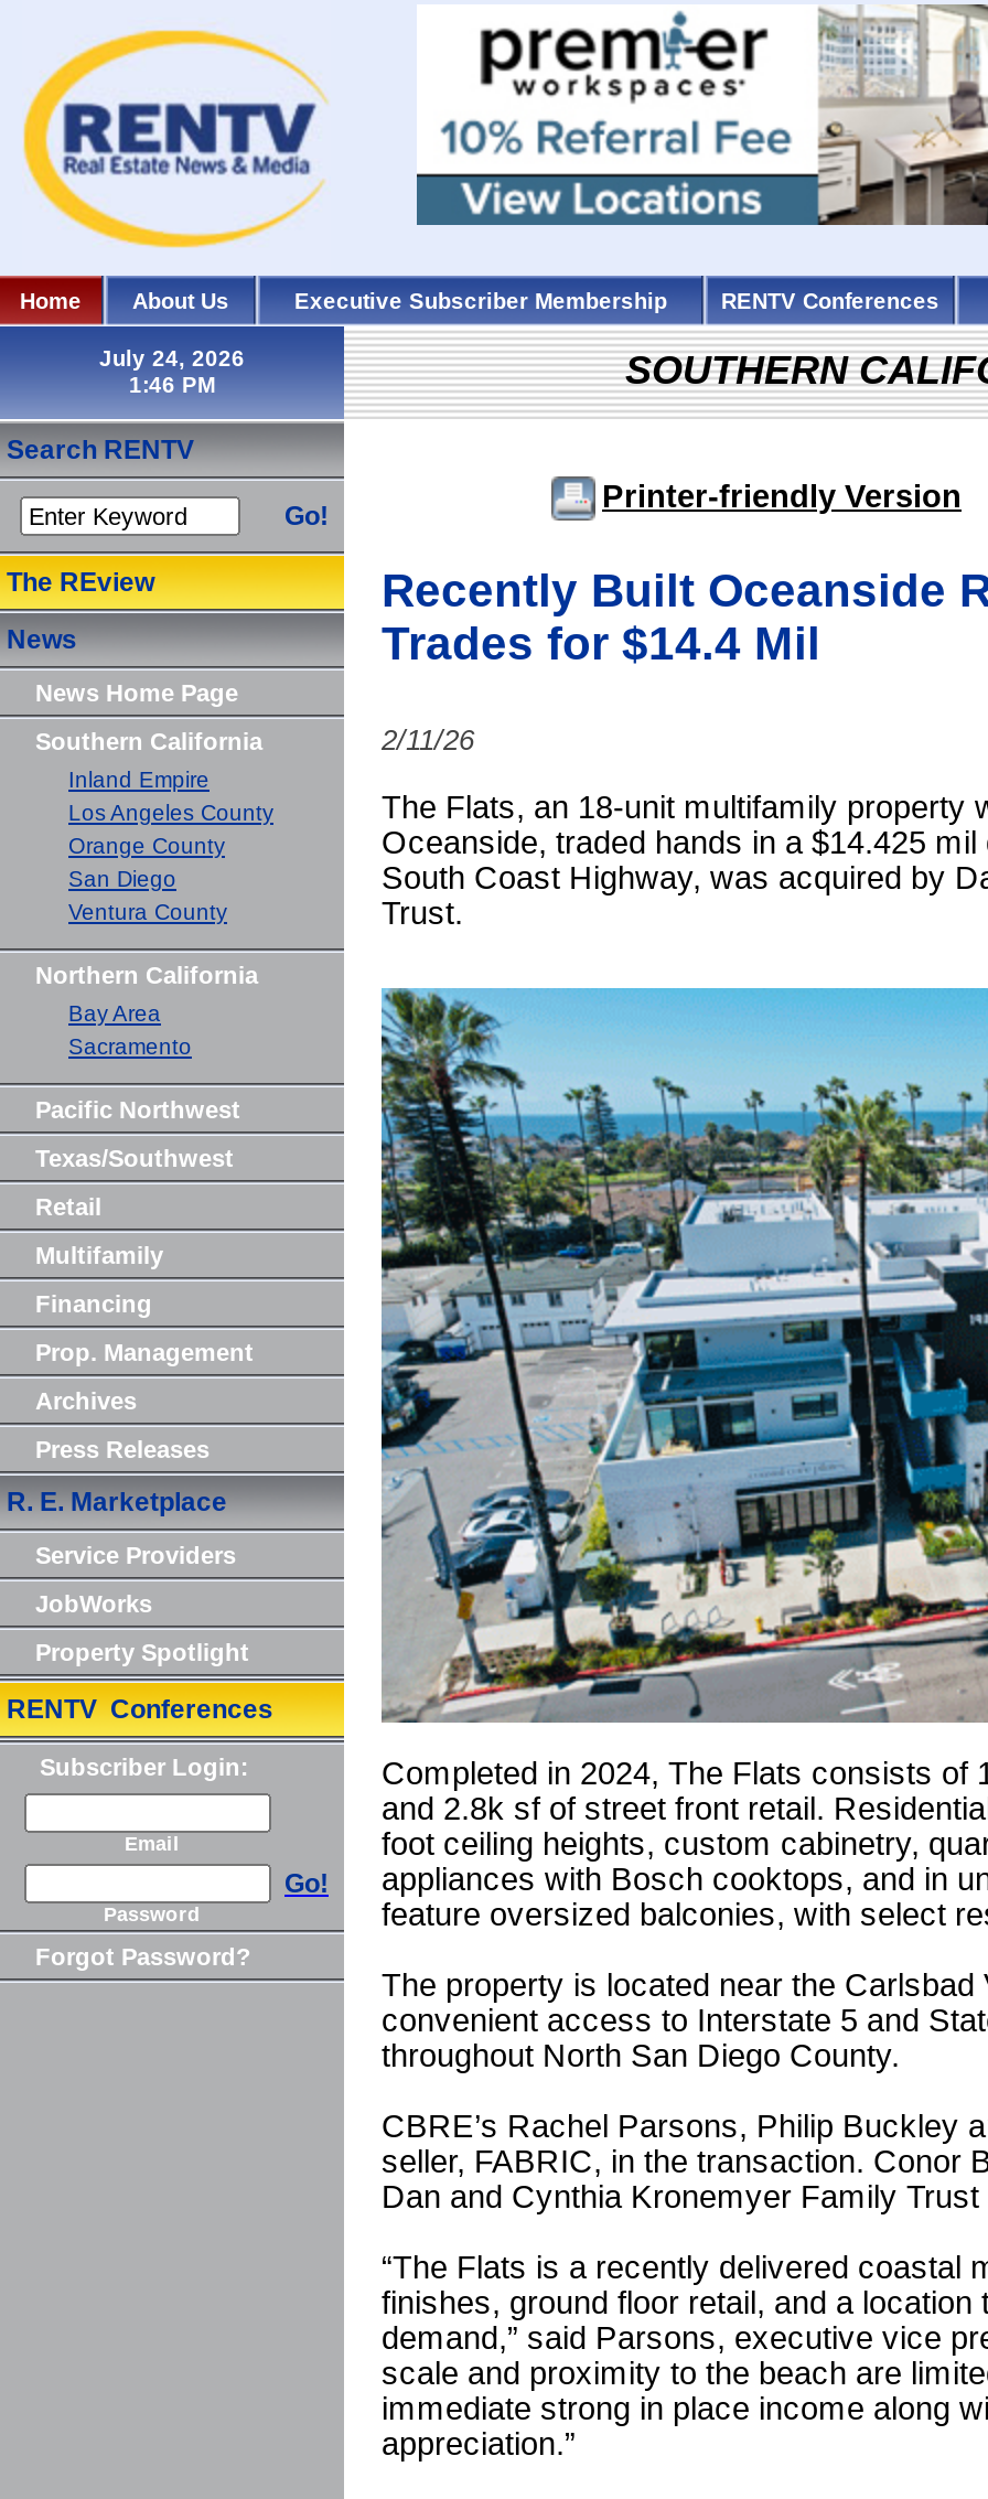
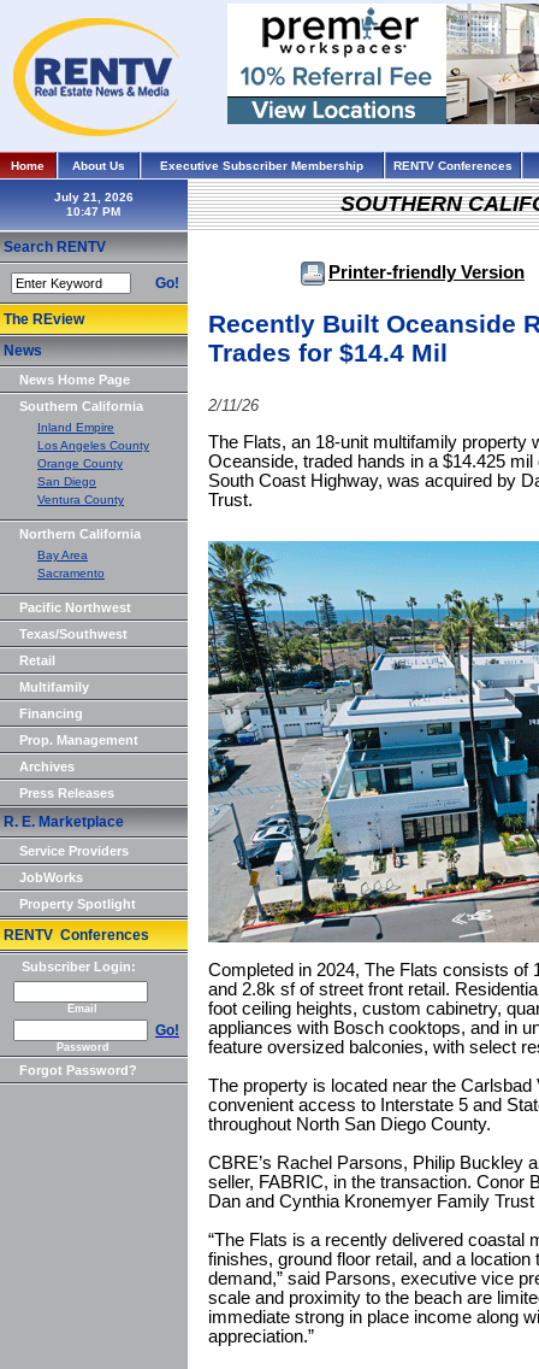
[99,346,245,371] July 24, 2026 -> [54,190,134,204] July 21, 2026

